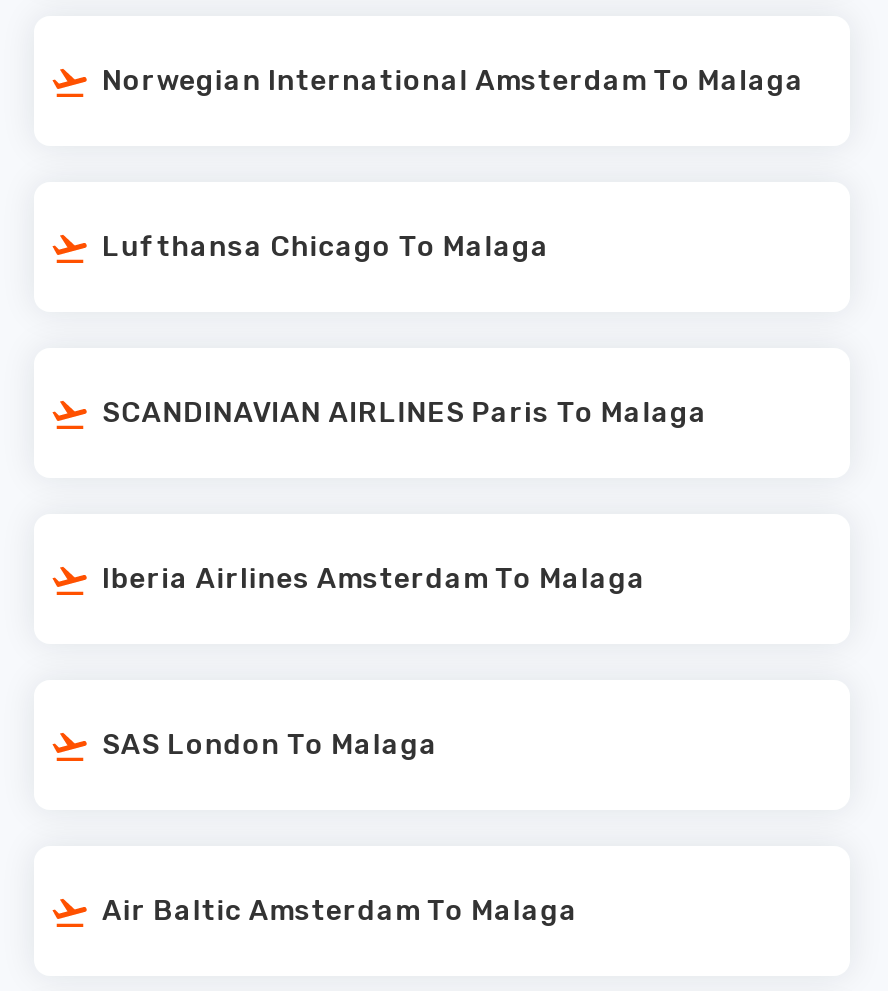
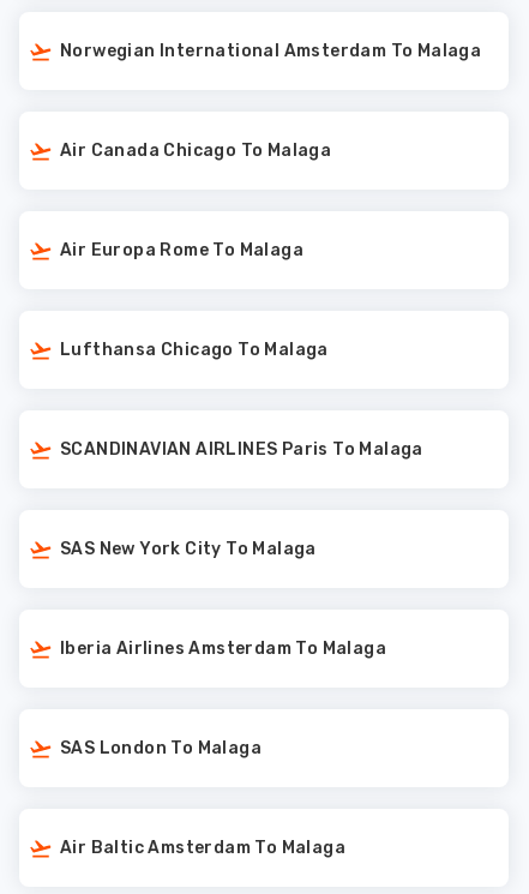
none -> [72,140,331,160] Air Canada Chicago To Malaga
none -> [72,240,303,260] Air Europa Rome To Malaga
none -> [71,538,316,559] SAS New York City To Malaga

